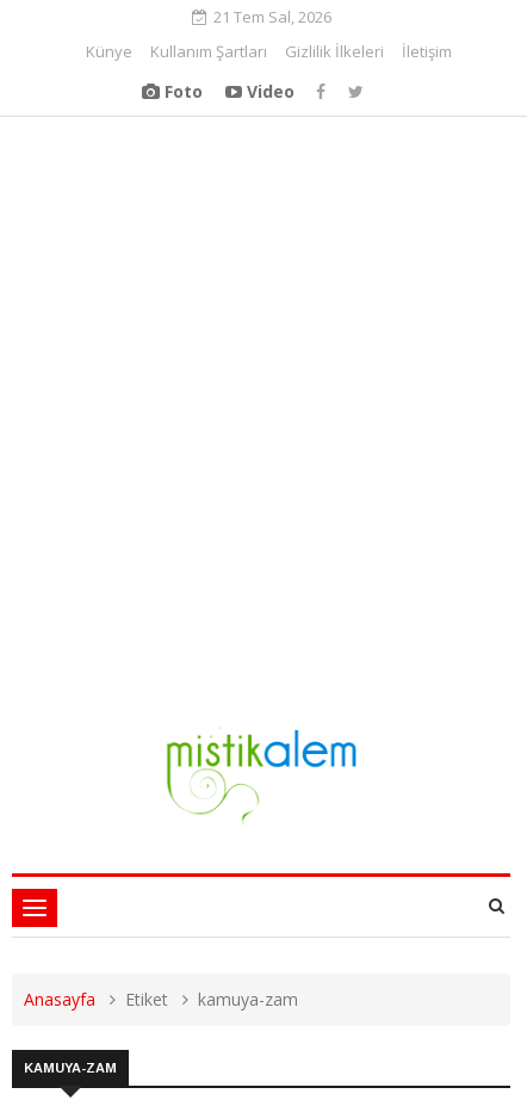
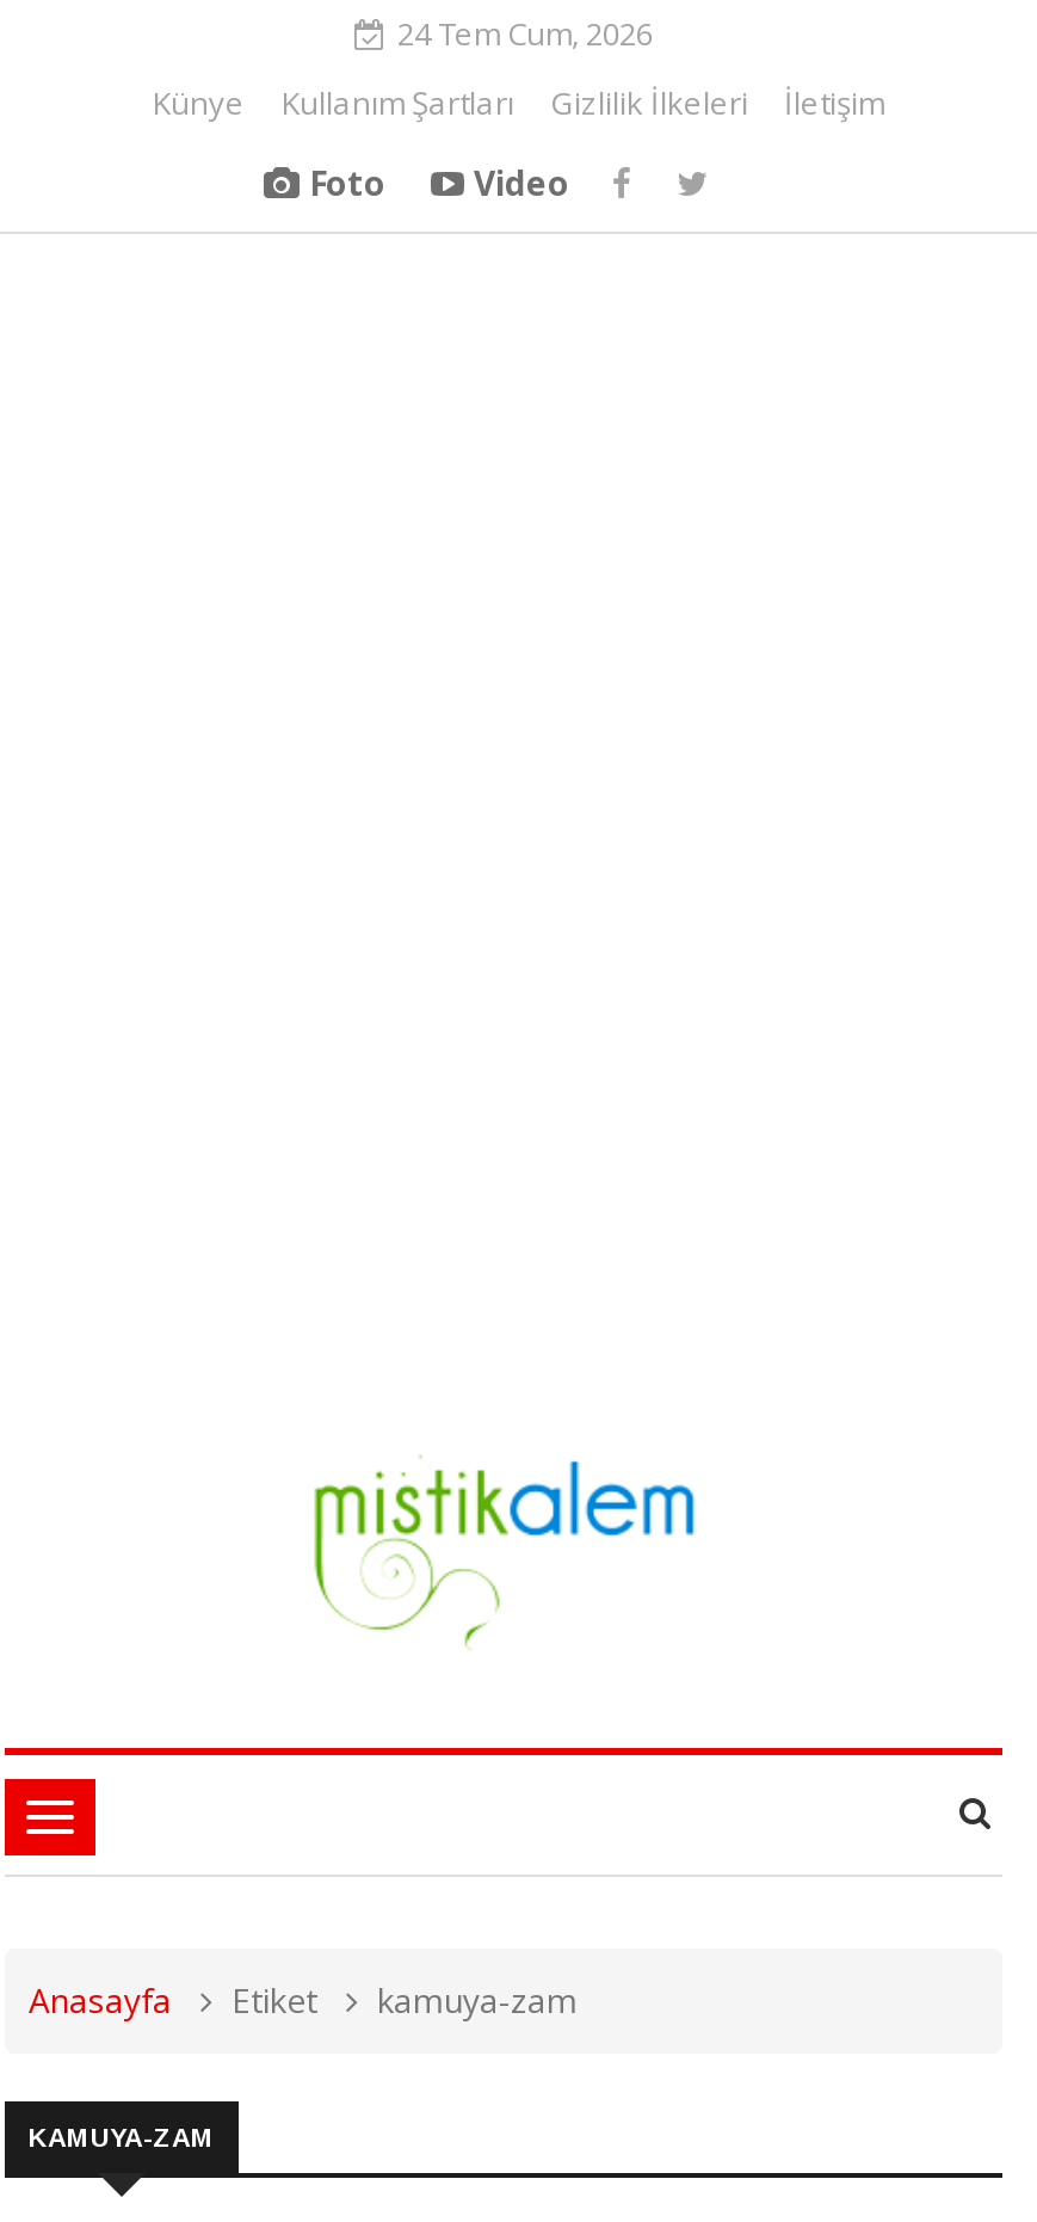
[213,6,331,27] 21 Tem Sal, 2026 -> [397,12,653,55] 24 Tem Cum, 2026

